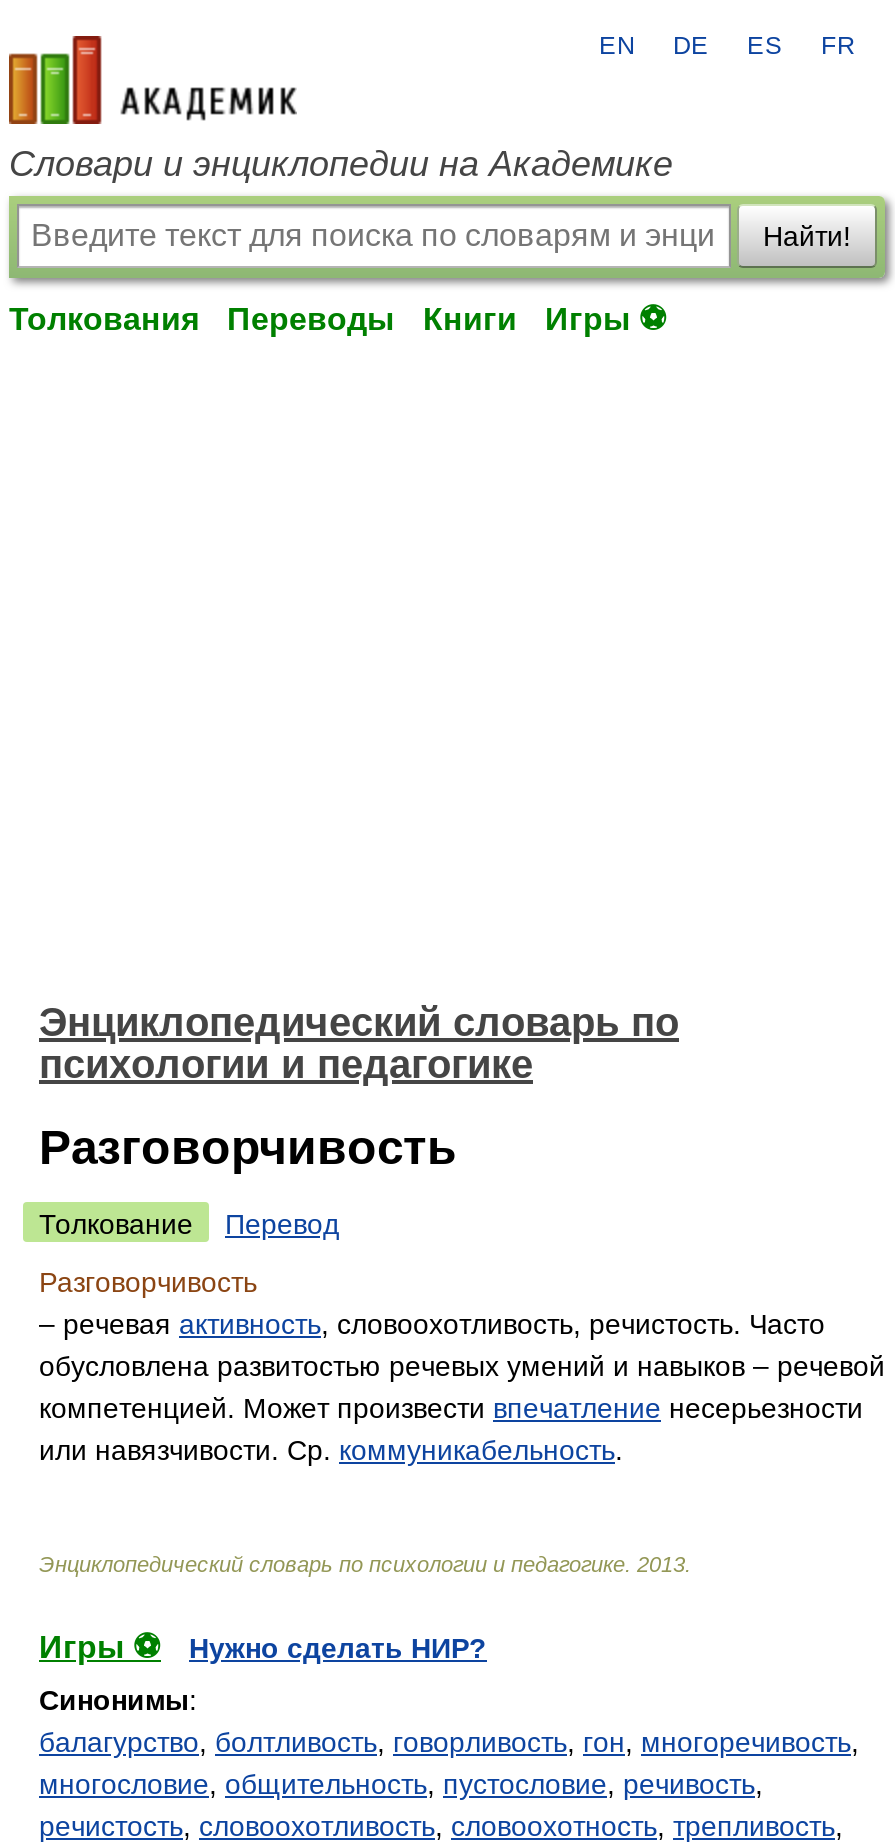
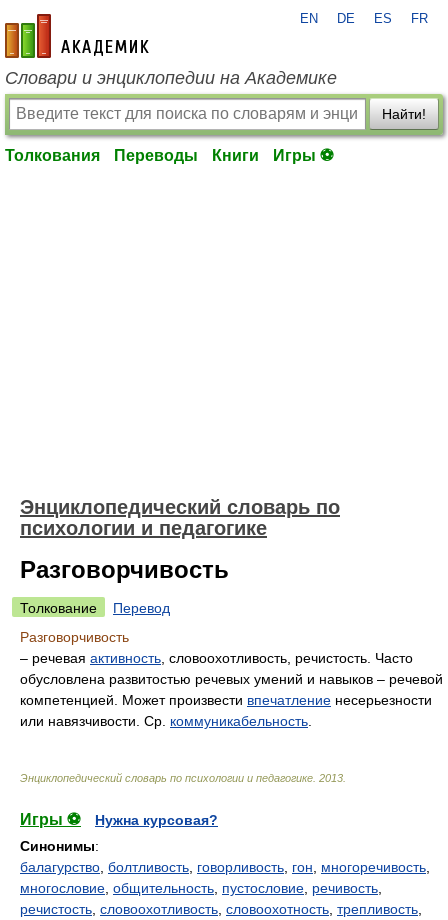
[189,1632,487,1664] Нужно сделать НИР? -> [95,812,218,828] Нужна курсовая?

